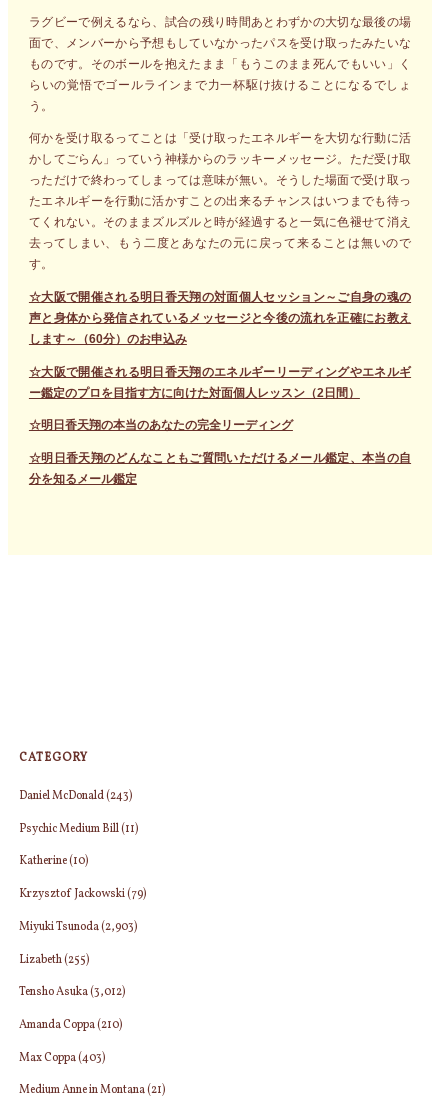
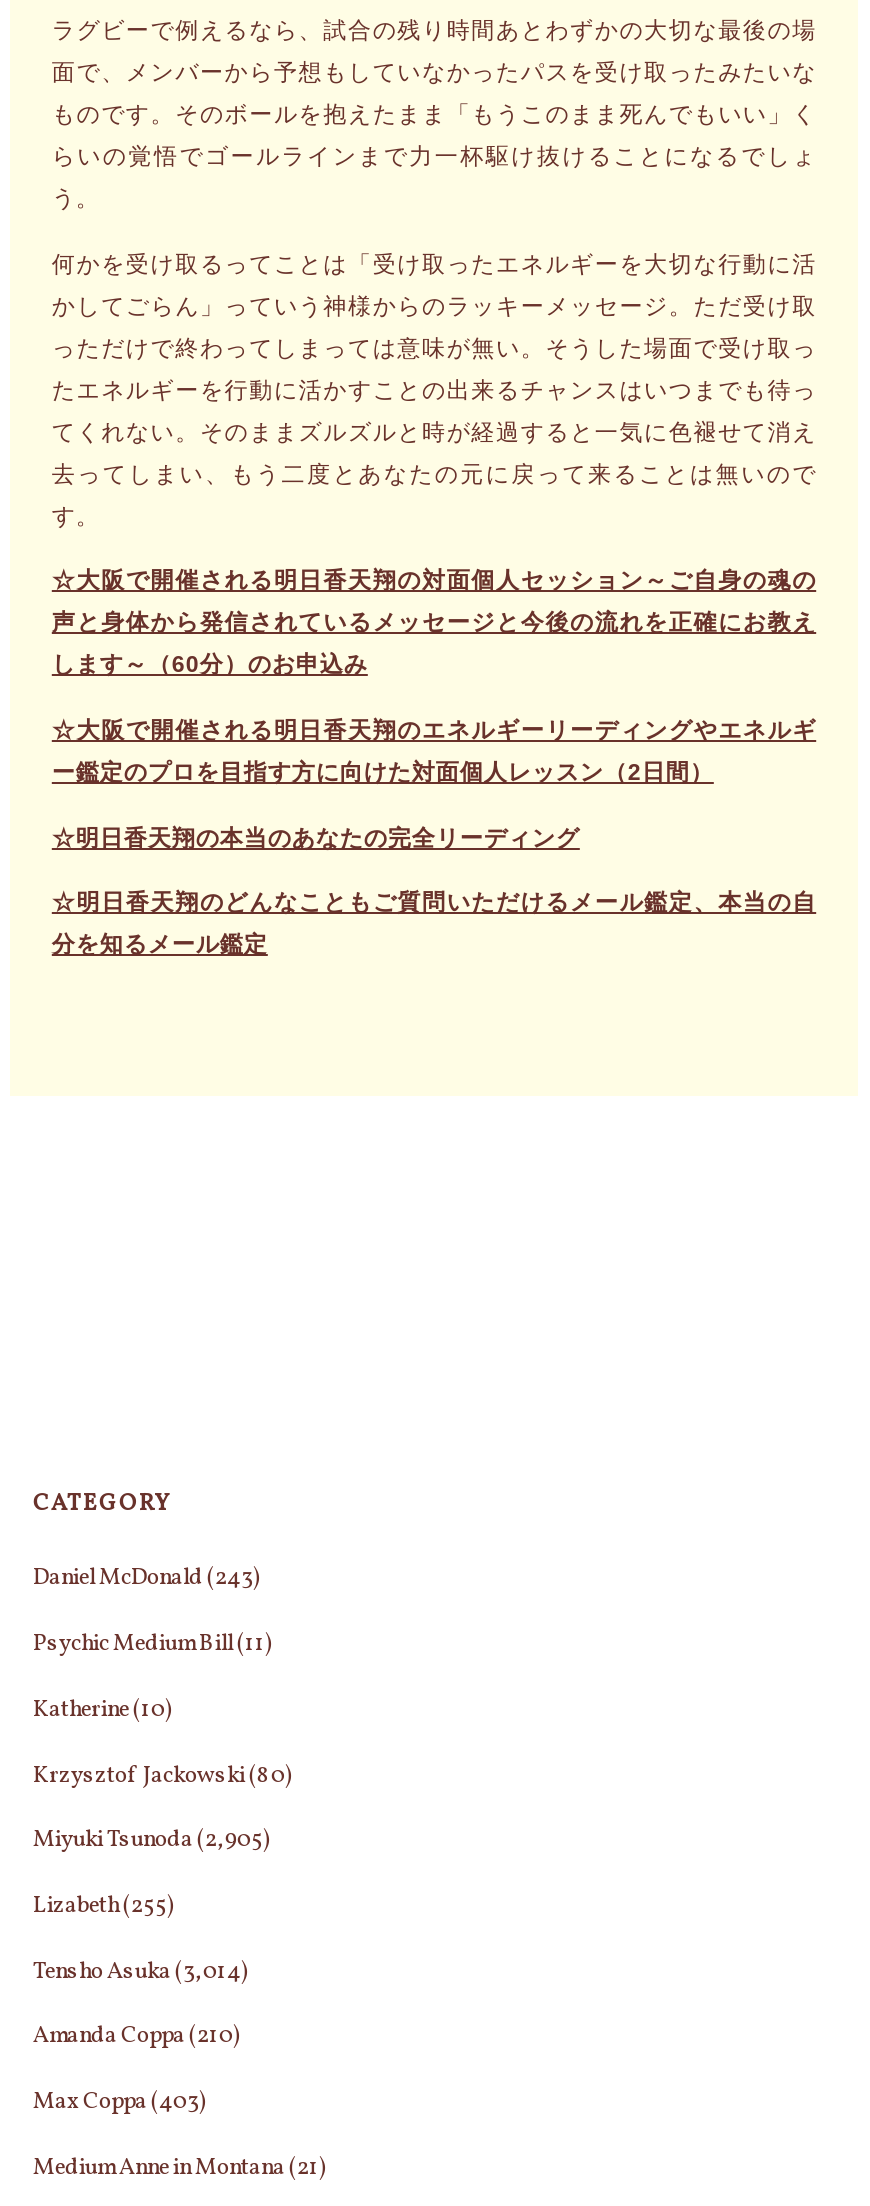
[19,886,147,902] Krzysztof Jackowski(79) -> [33,1759,293,1791] Krzysztof Jackowski(80)
[19,919,138,935] Miyuki Tsunoda (2,903) -> [33,1825,271,1857] Miyuki Tsunoda (2,905)
[19,984,126,1000] Tensho Asuka (3,012) -> [33,1955,249,1987] Tensho Asuka (3,014)

